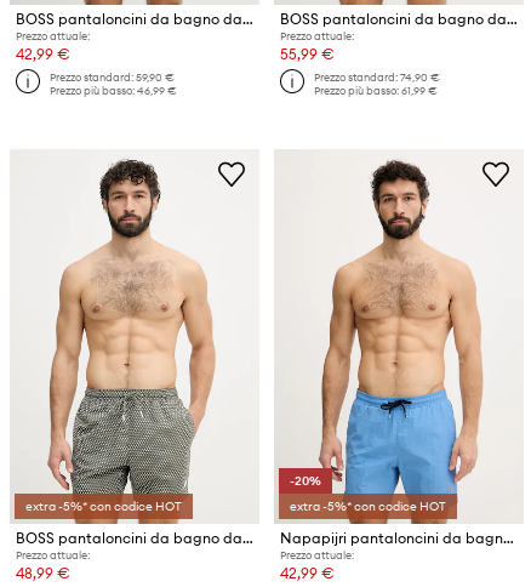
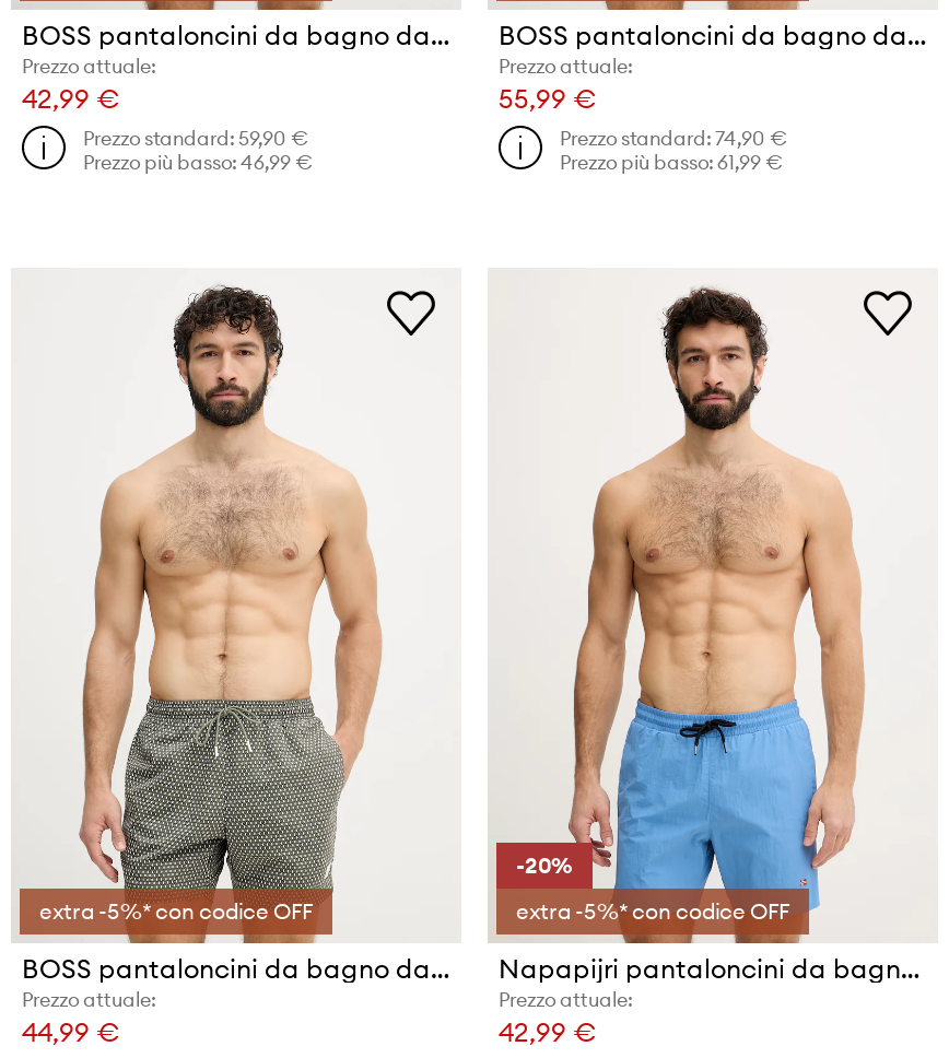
[25,498,182,514] extra -5%* con codice HOT -> [39,897,313,926] extra -5%* con codice OFF
[290,498,446,514] extra -5%* con codice HOT -> [516,897,789,926] extra -5%* con codice OFF
[16,563,70,582] 48,99 € -> [22,1015,120,1048] 44,99 €

